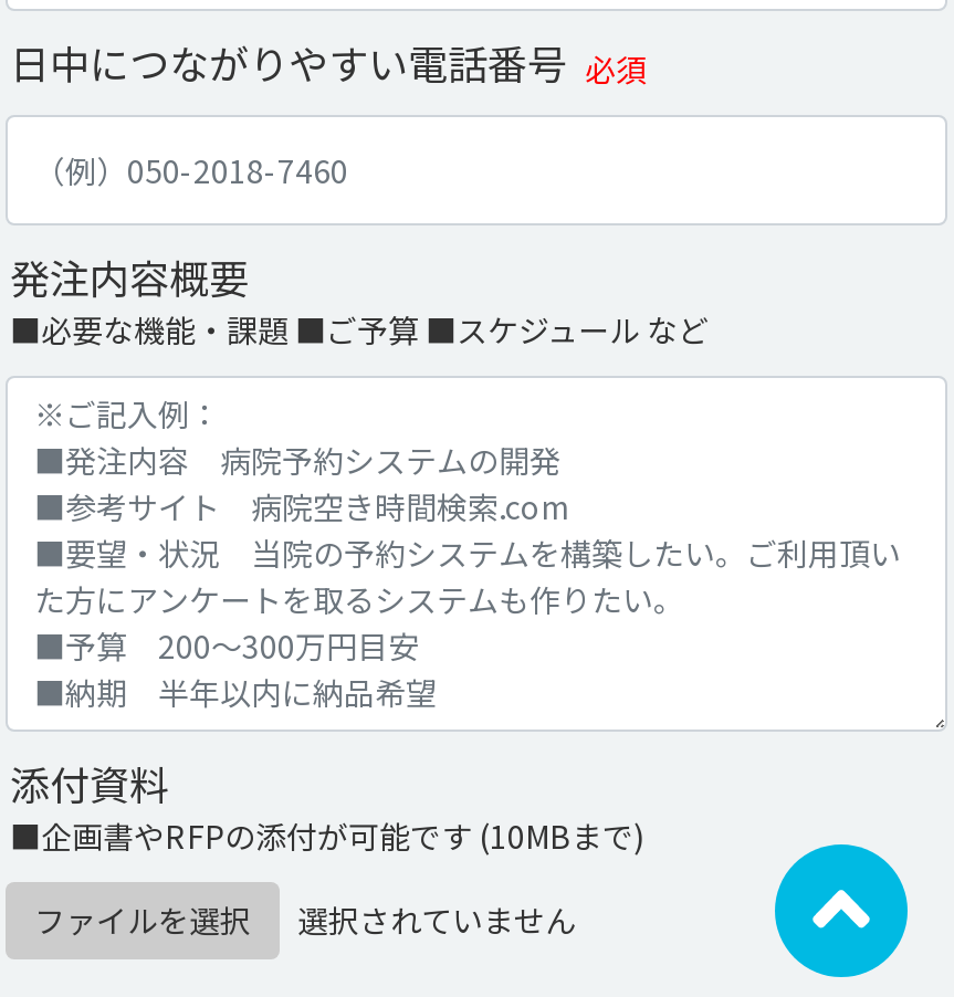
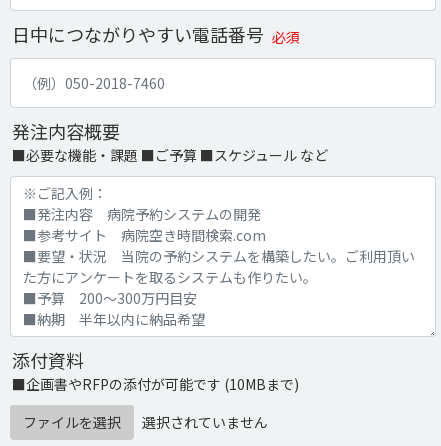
[773,842,910,979] [image] -> none

